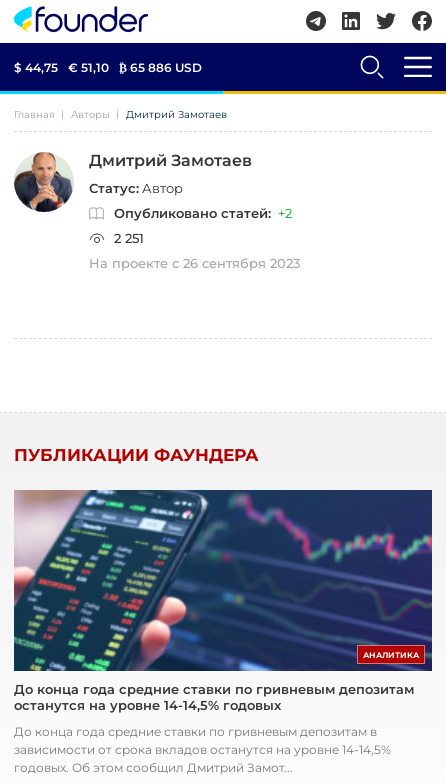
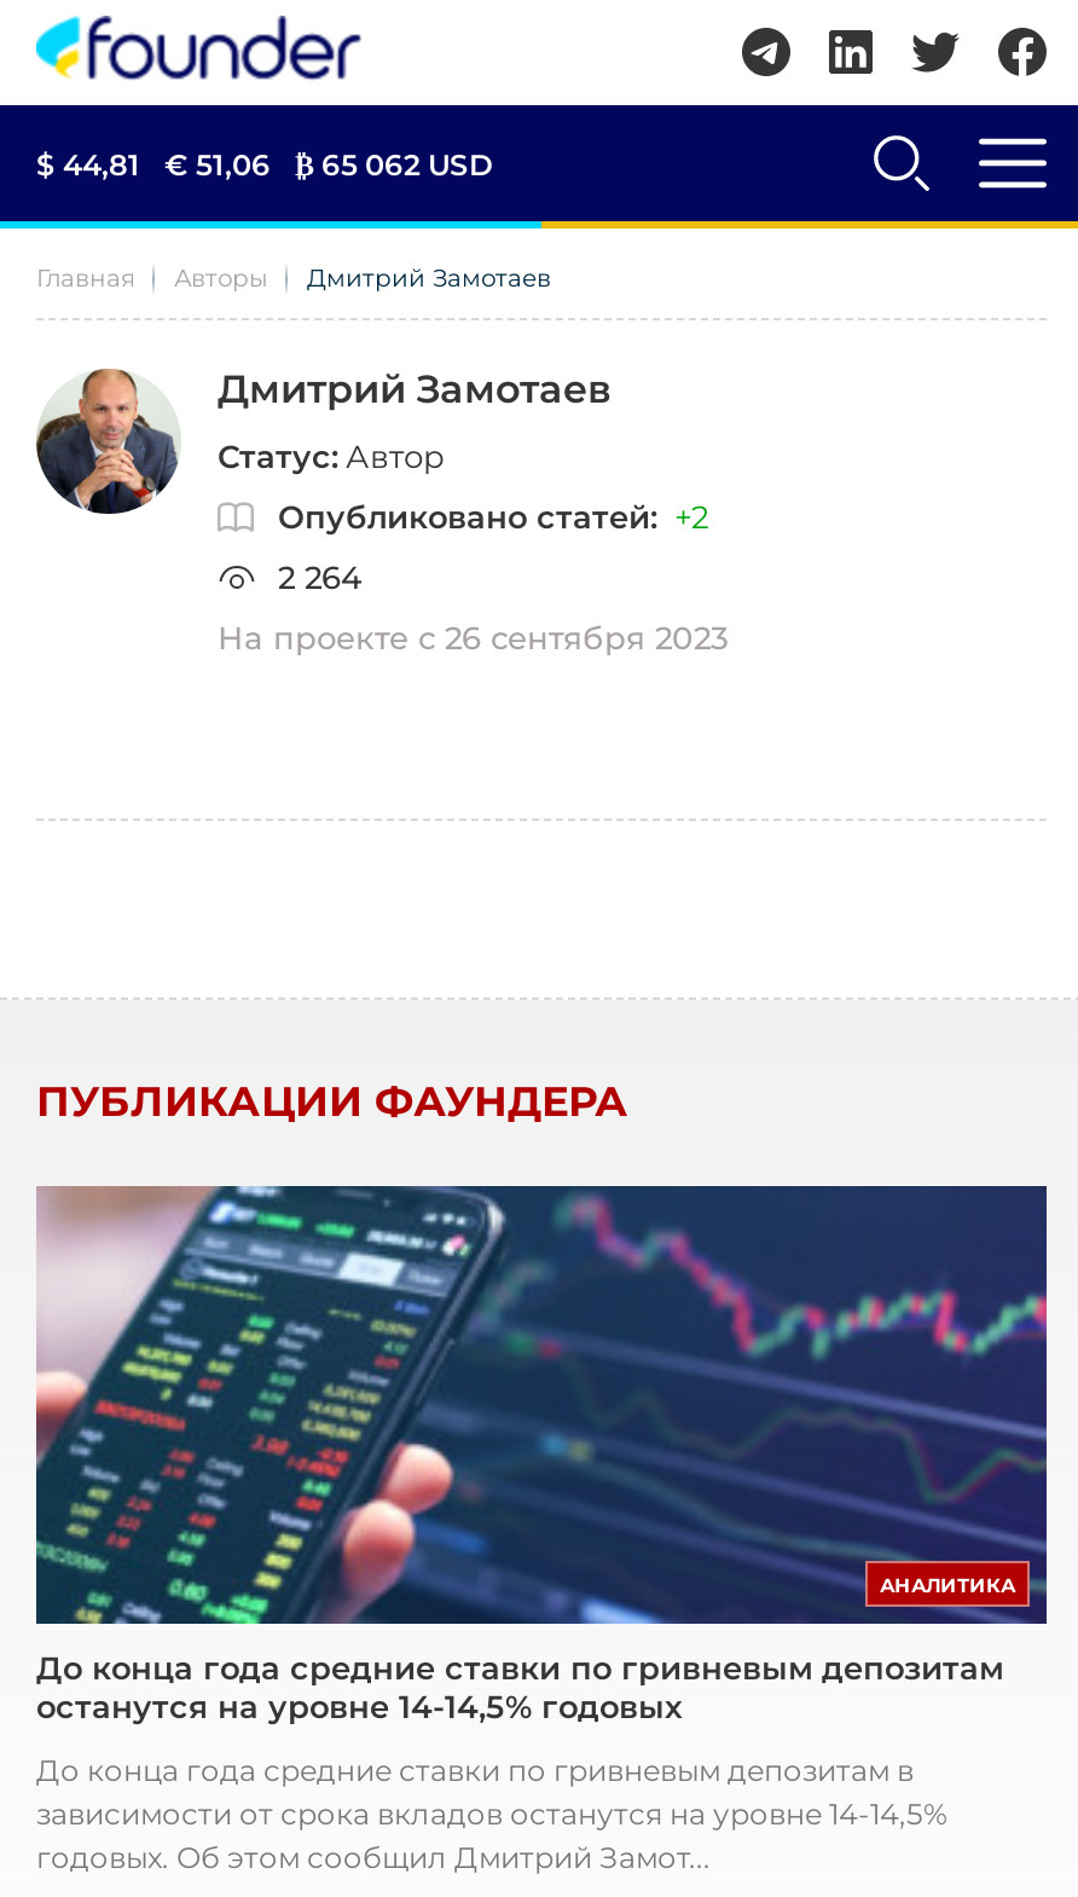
[14,59,58,74] $ 44,75 -> [36,145,140,181] $ 44,81
[68,59,109,74] € 51,10 -> [164,145,271,181] € 51,06
[119,59,202,74] ₿ 65 886 USD -> [295,145,493,181] ₿ 65 062 USD
[114,230,144,246] 2 251 -> [278,557,363,596] 2 264

